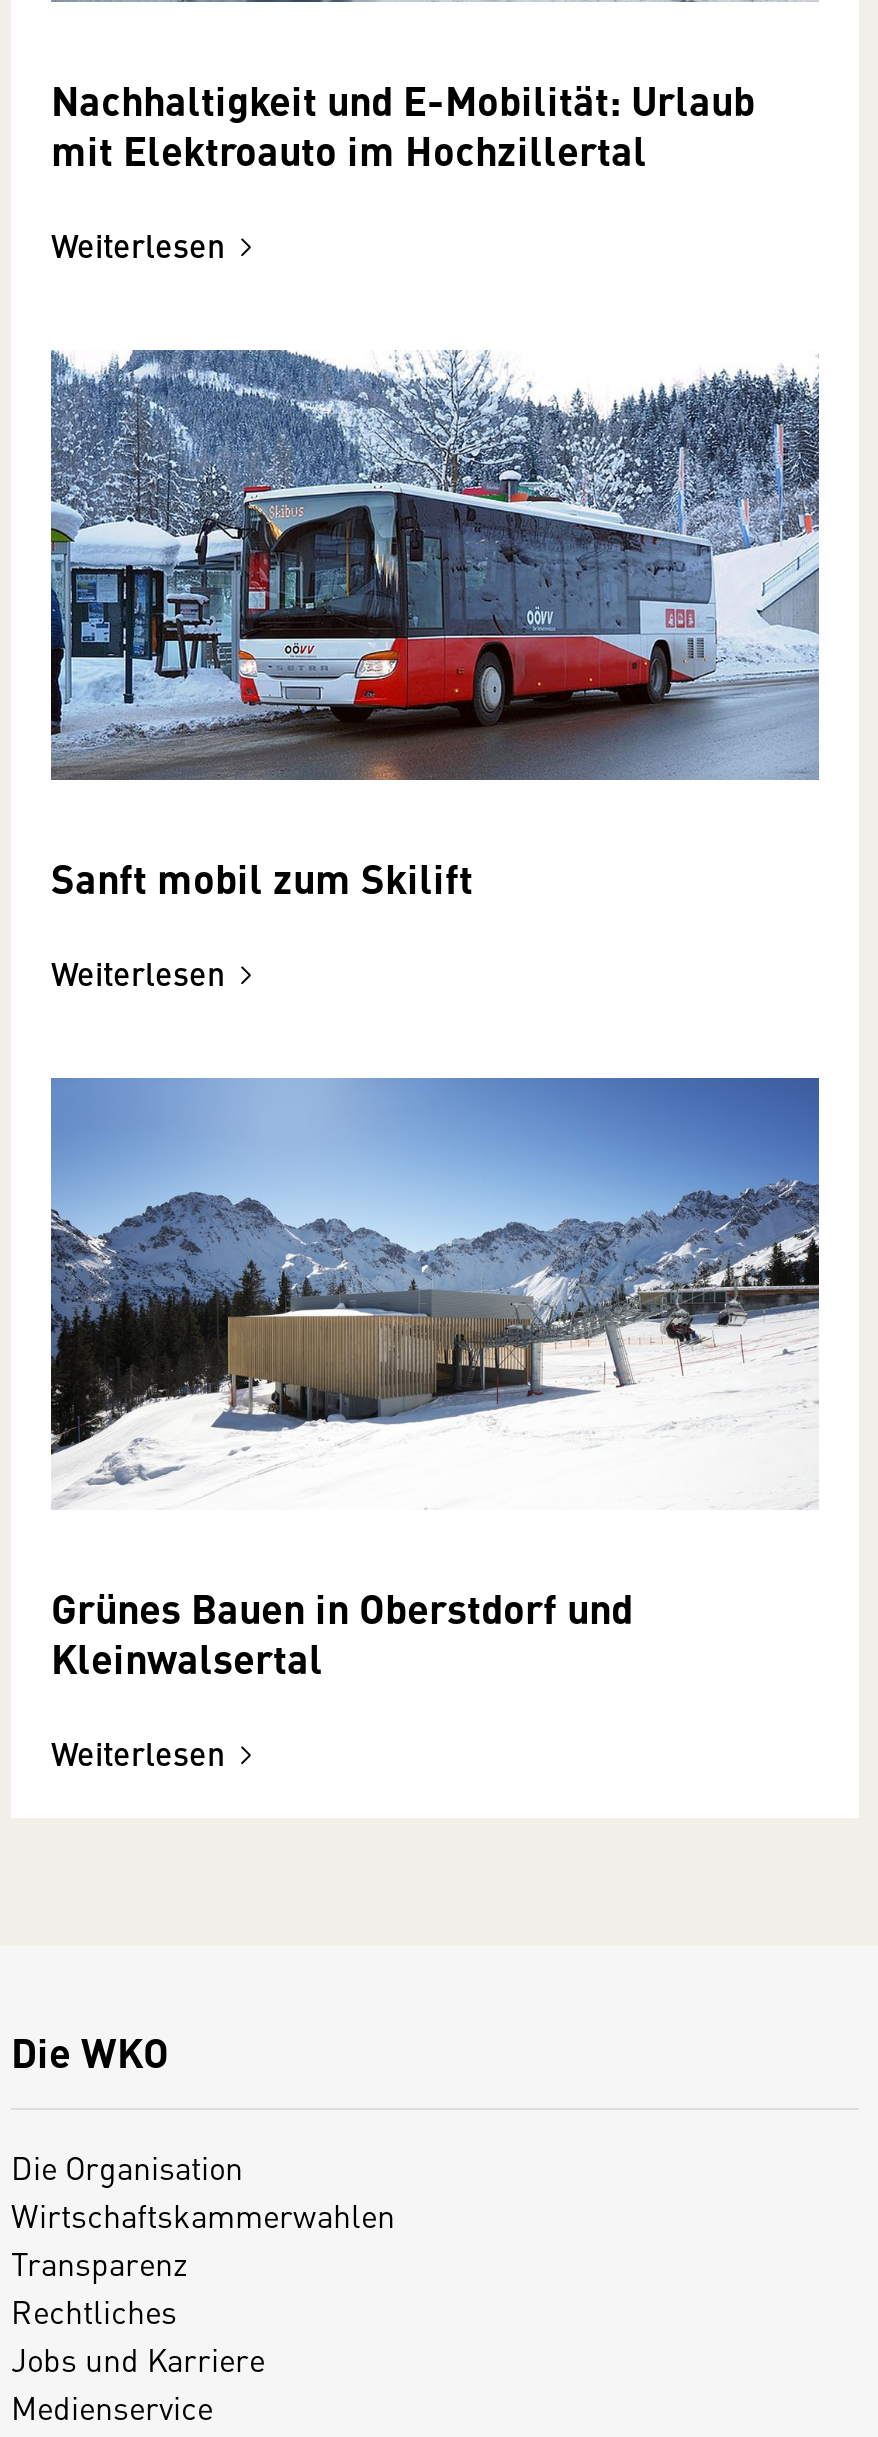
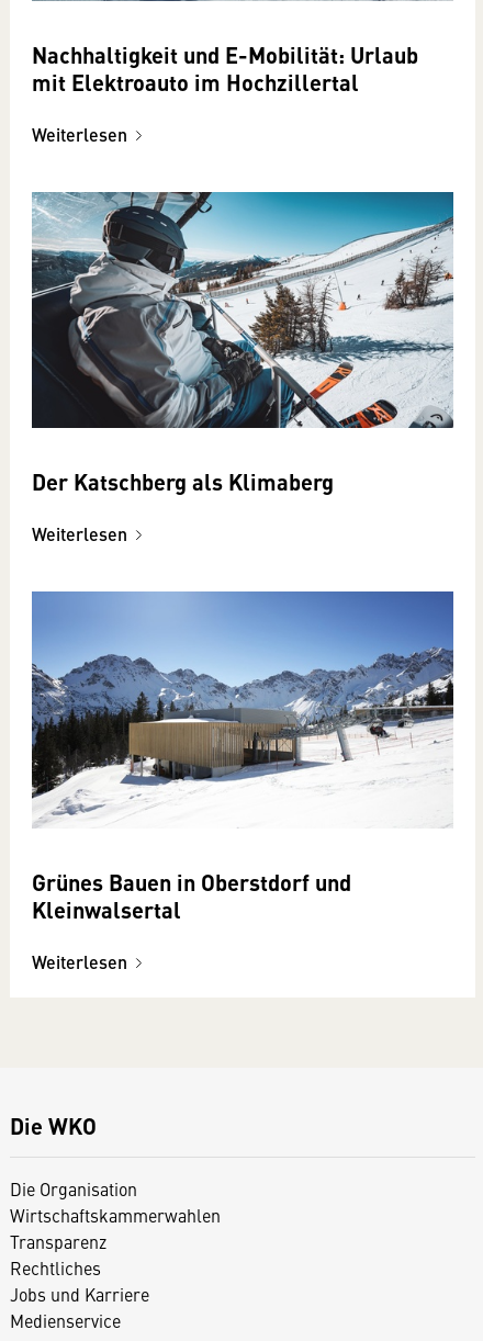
[49,350,821,907] [image] | Sanft mobil zum Skilift -> [31,191,454,497] [image] | Der Katschberg als Klimaberg

